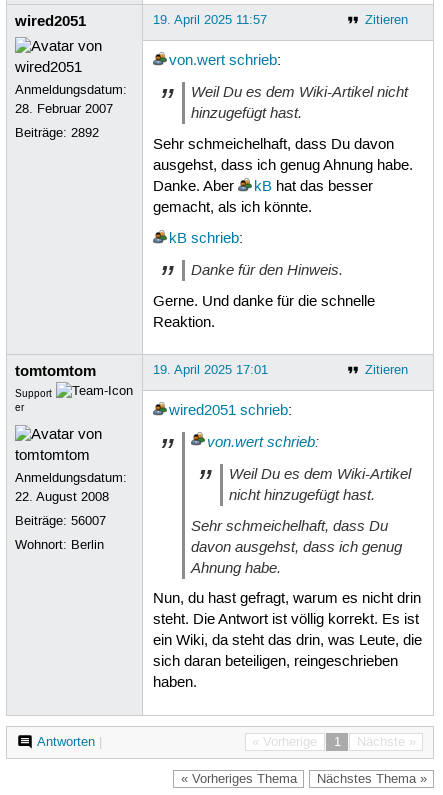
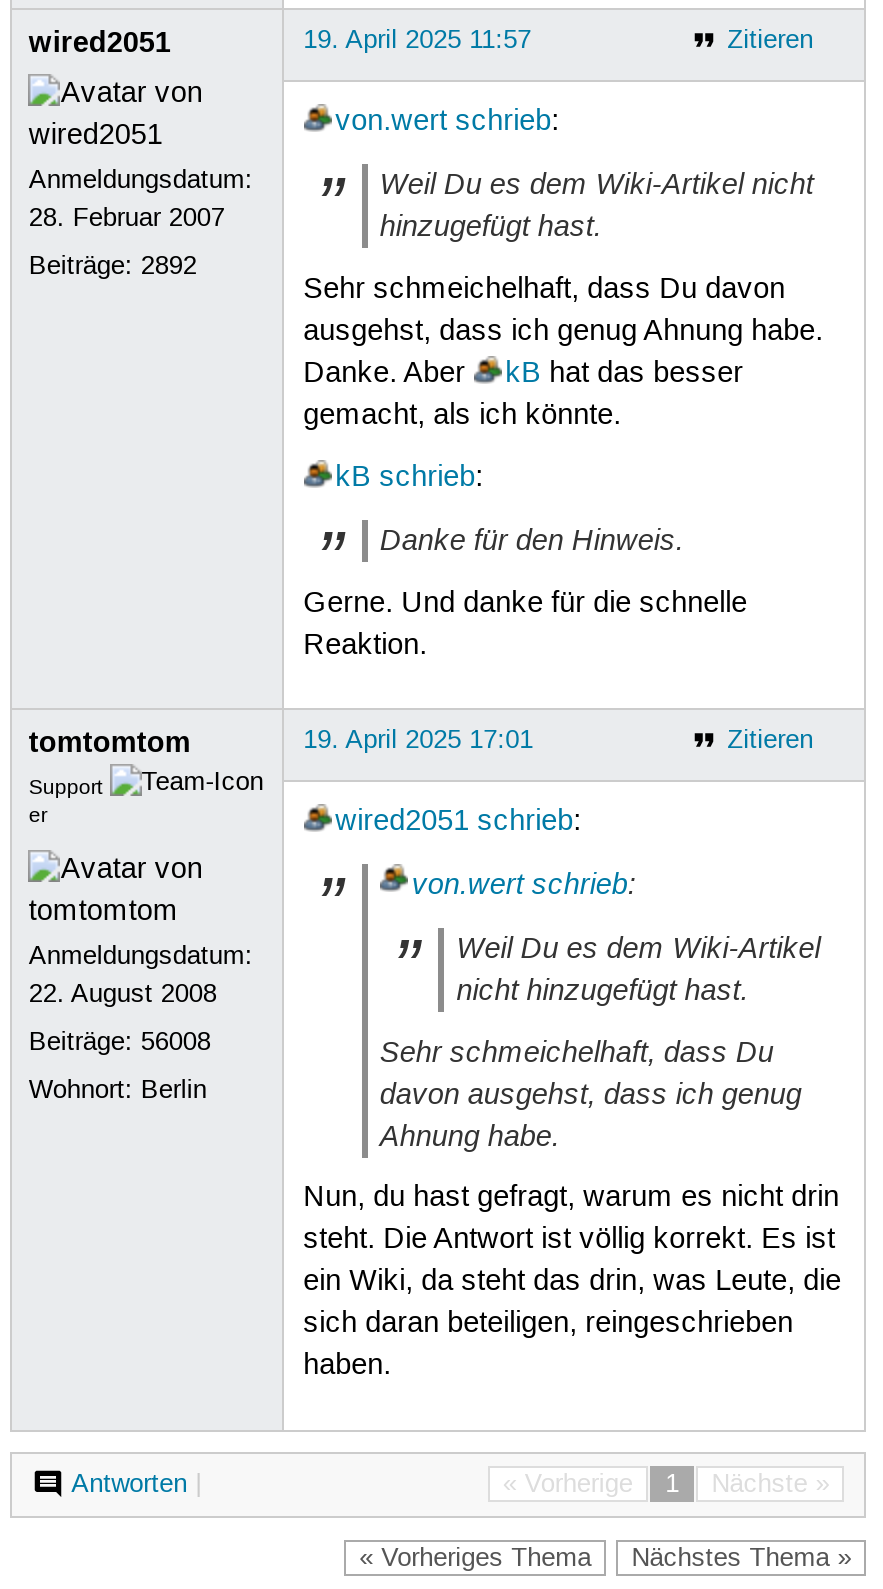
[15,513,106,529] Beiträge: 56007 -> [29,1026,211,1058] Beiträge: 56008

